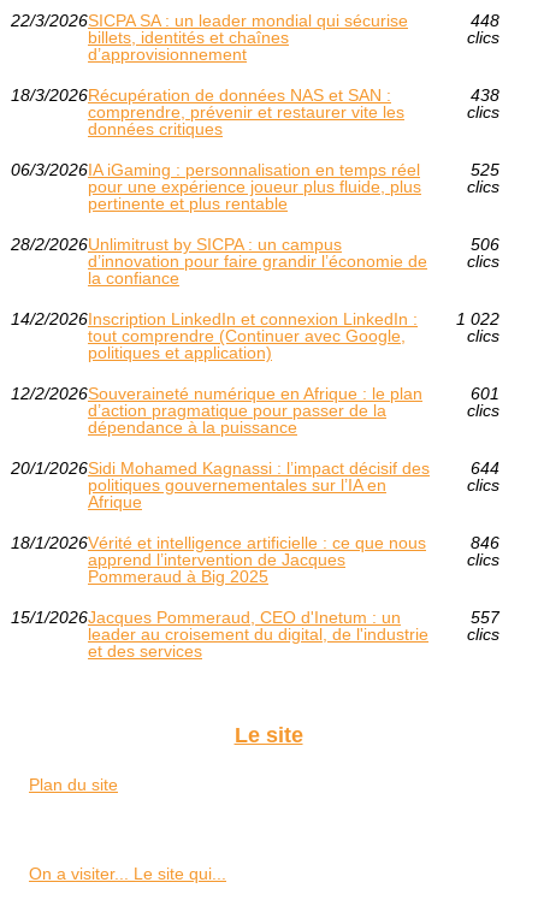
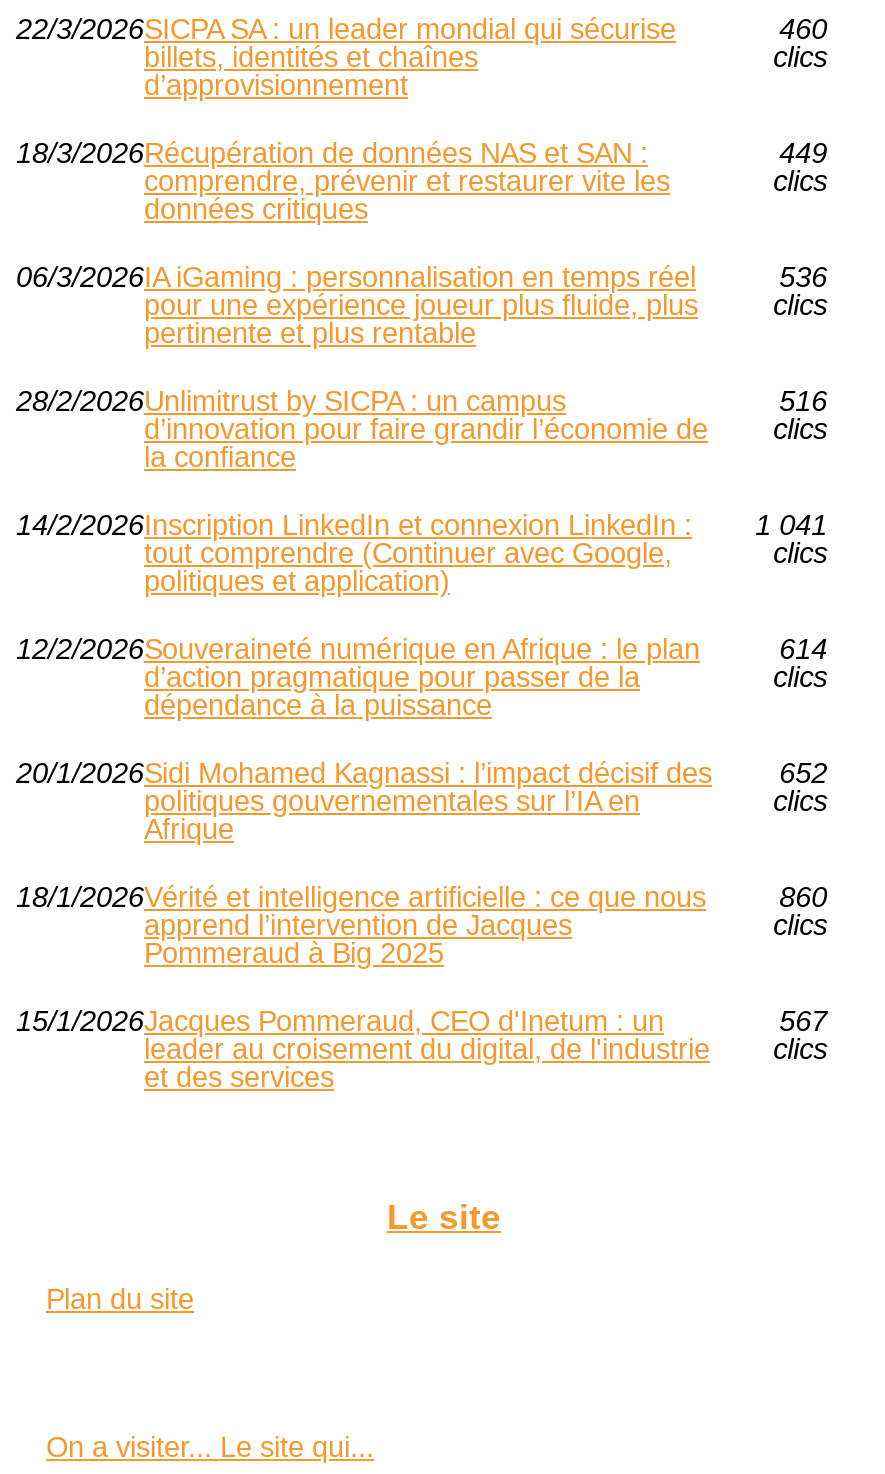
[470,11,499,30] 448 -> [779,13,827,45] 460
[470,85,499,105] 438 -> [779,137,827,169] 449
[470,160,499,179] 525 -> [779,261,827,293] 536
[470,235,499,254] 506 -> [779,385,827,417] 516
[11,309,499,328] 14/2/2026 Inscription LinkedIn et connexion LinkedIn : 1 022 -> [16,509,827,541] 14/2/2026 Inscription LinkedIn et connexion LinkedIn : 1 041
[470,384,499,403] 601 -> [779,633,827,665] 614
[470,458,499,478] 644 -> [779,757,827,789] 652
[470,533,499,552] 846 -> [779,881,827,913] 860
[470,608,499,627] 557 -> [779,1005,827,1037] 567

